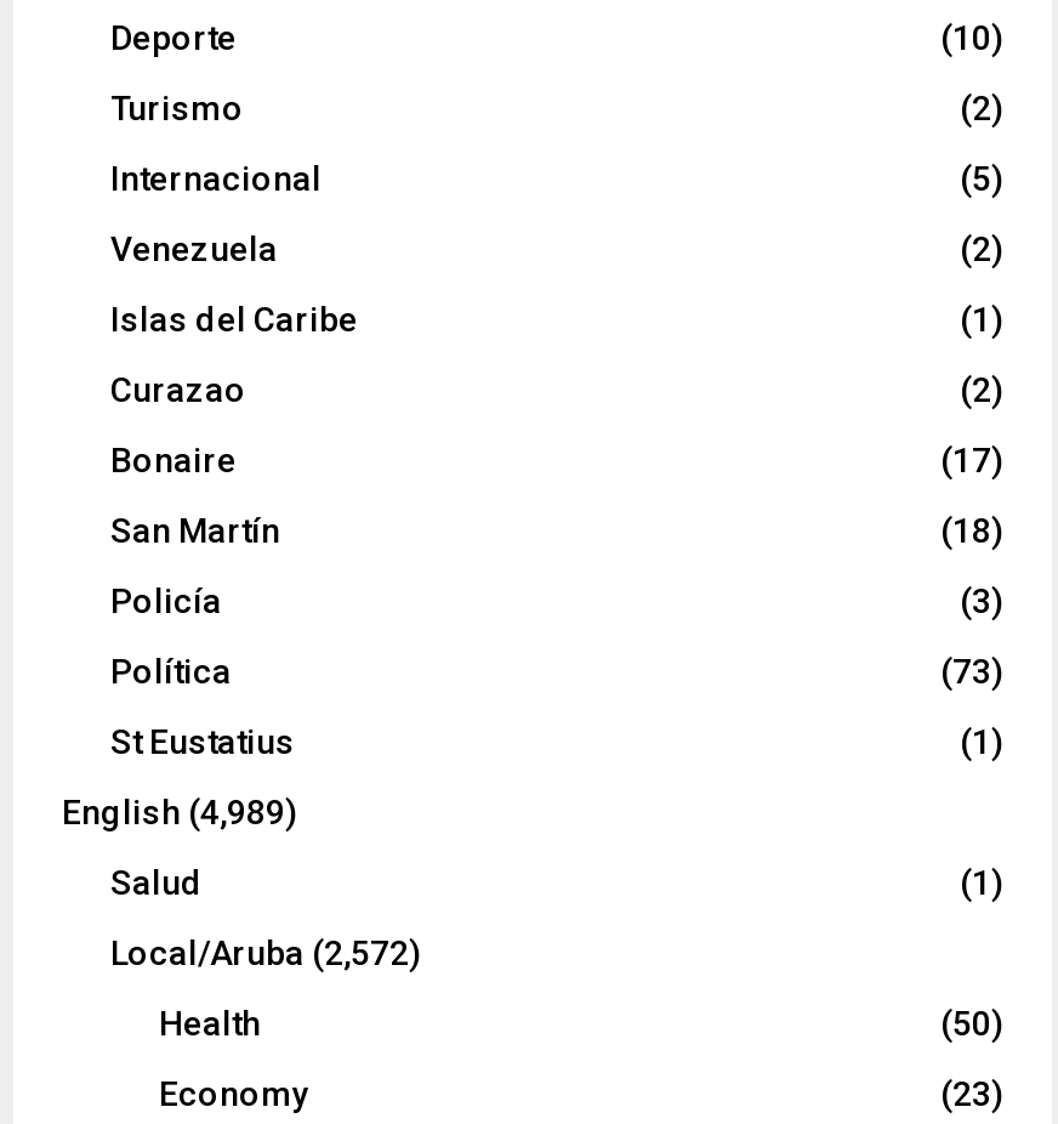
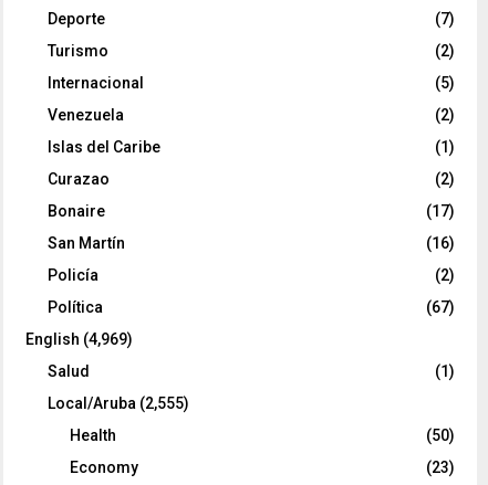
[940,17,1003,56] (10) -> [435,10,455,27] (7)
[940,510,1003,549] (18) -> [426,234,455,251] (16)
[960,580,1003,619] (3) -> [435,266,455,283] (2)
[62,651,1003,830] (73) | St Eustatius | (1) | English (4,989) -> [25,298,455,348] (67) | English (4,969)
[110,932,421,971] Local/Aruba (2,572) -> [48,394,189,412] Local/Aruba (2,555)

